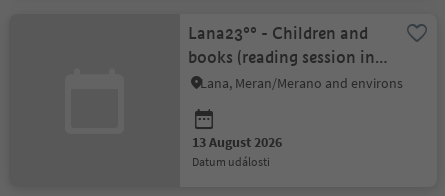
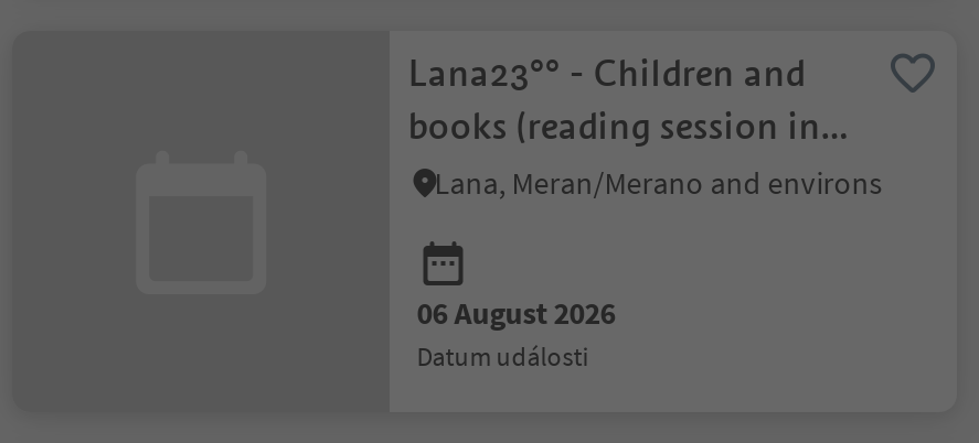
[192,133,282,151] 13 August 2026 -> [417,293,615,333] 06 August 2026

